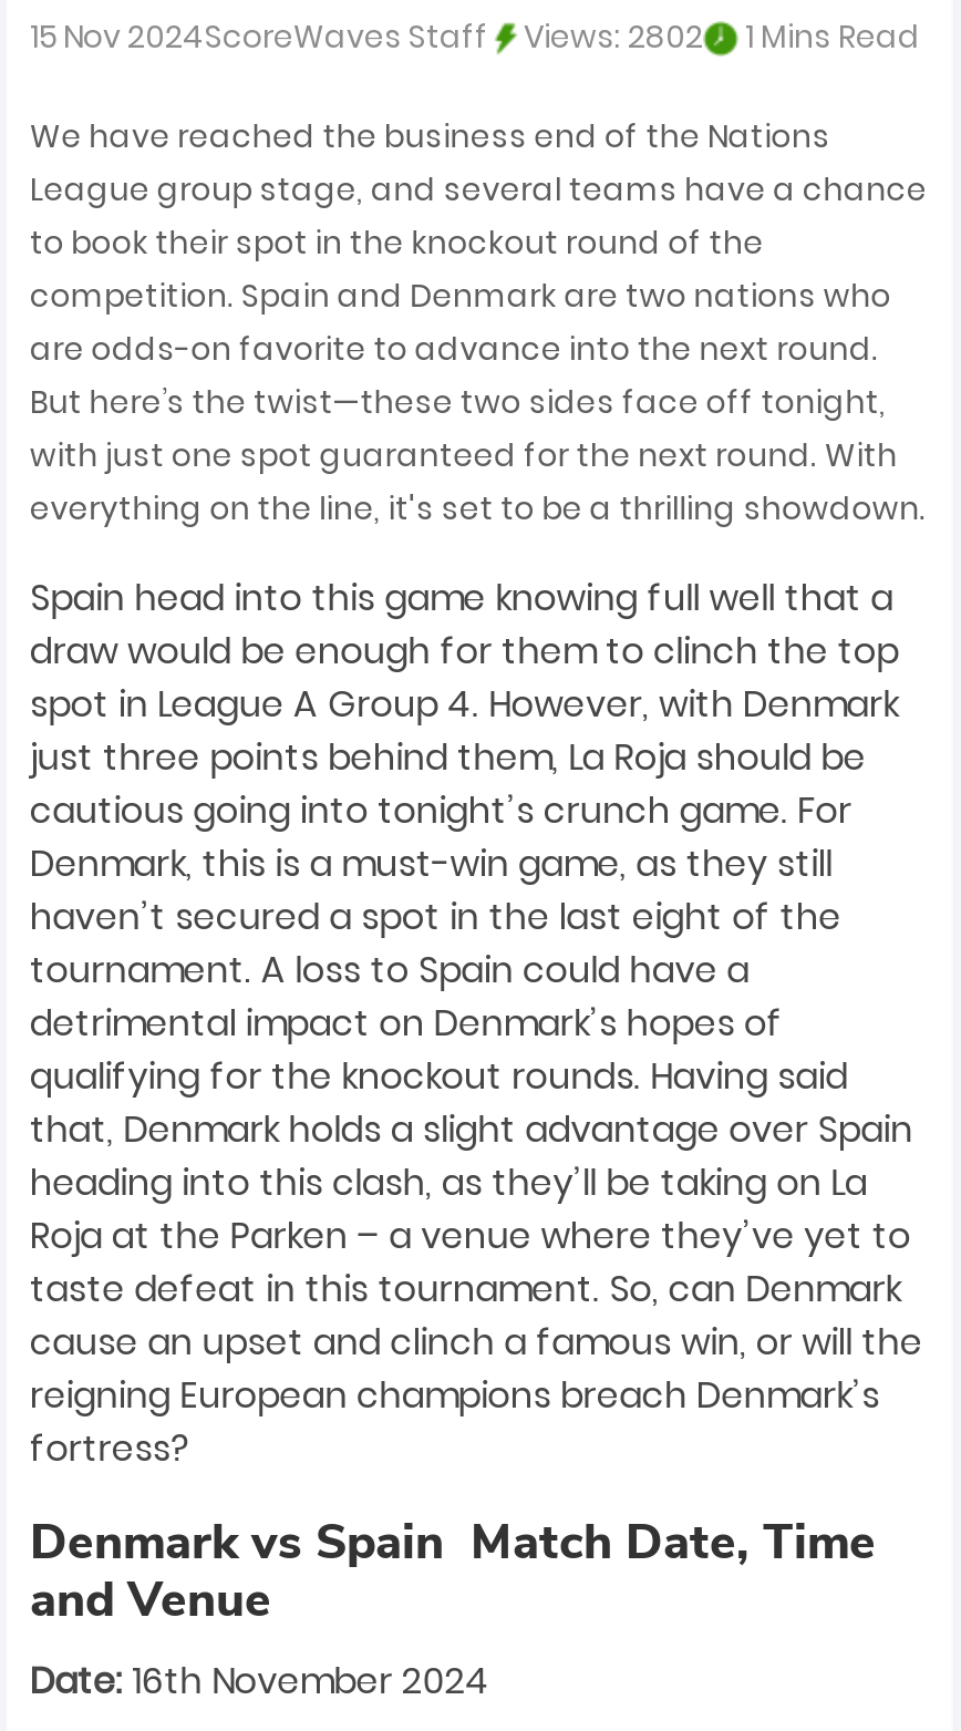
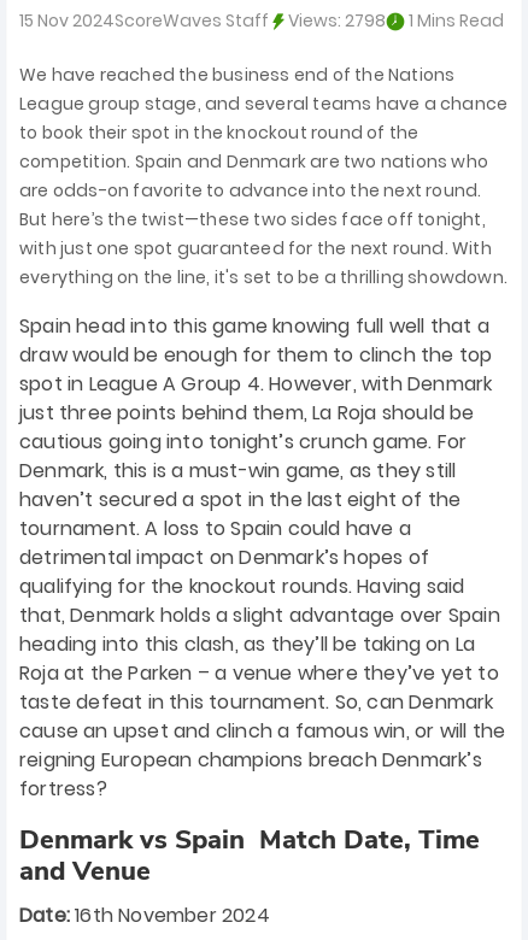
[30,14,920,58] 15 Nov 2024ScoreWaves Staff Views: 2802 1 Mins Read -> [19,8,504,32] 15 Nov 2024ScoreWaves Staff Views: 2798 1 Mins Read

